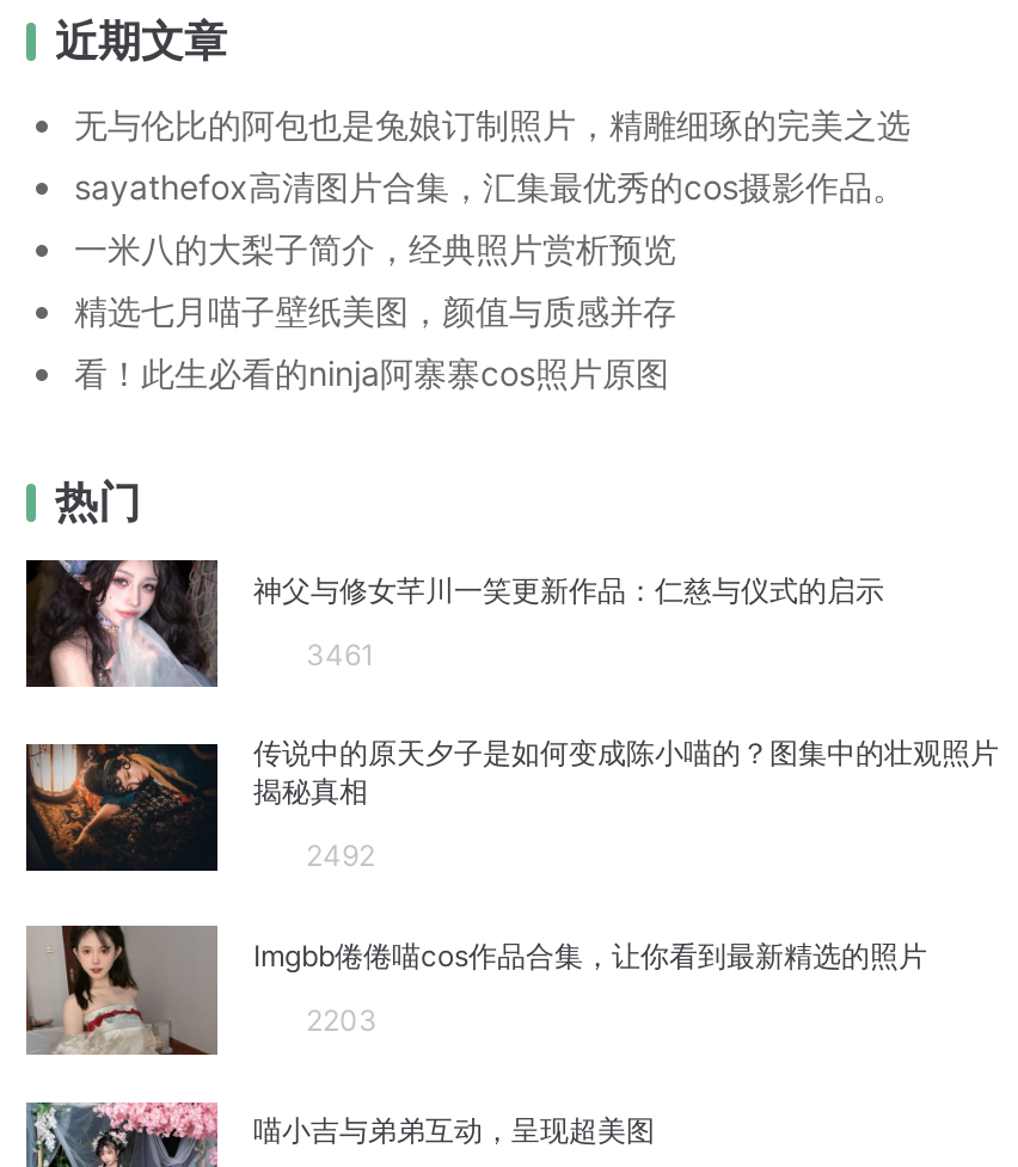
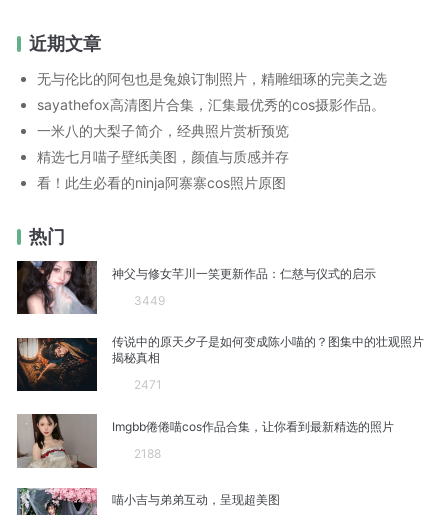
[306,636,375,672] 3461 -> [134,293,165,308] 3449
[306,838,375,874] 2492 -> [134,377,162,392] 2471
[306,1002,378,1038] 2203 -> [134,446,161,461] 2188

